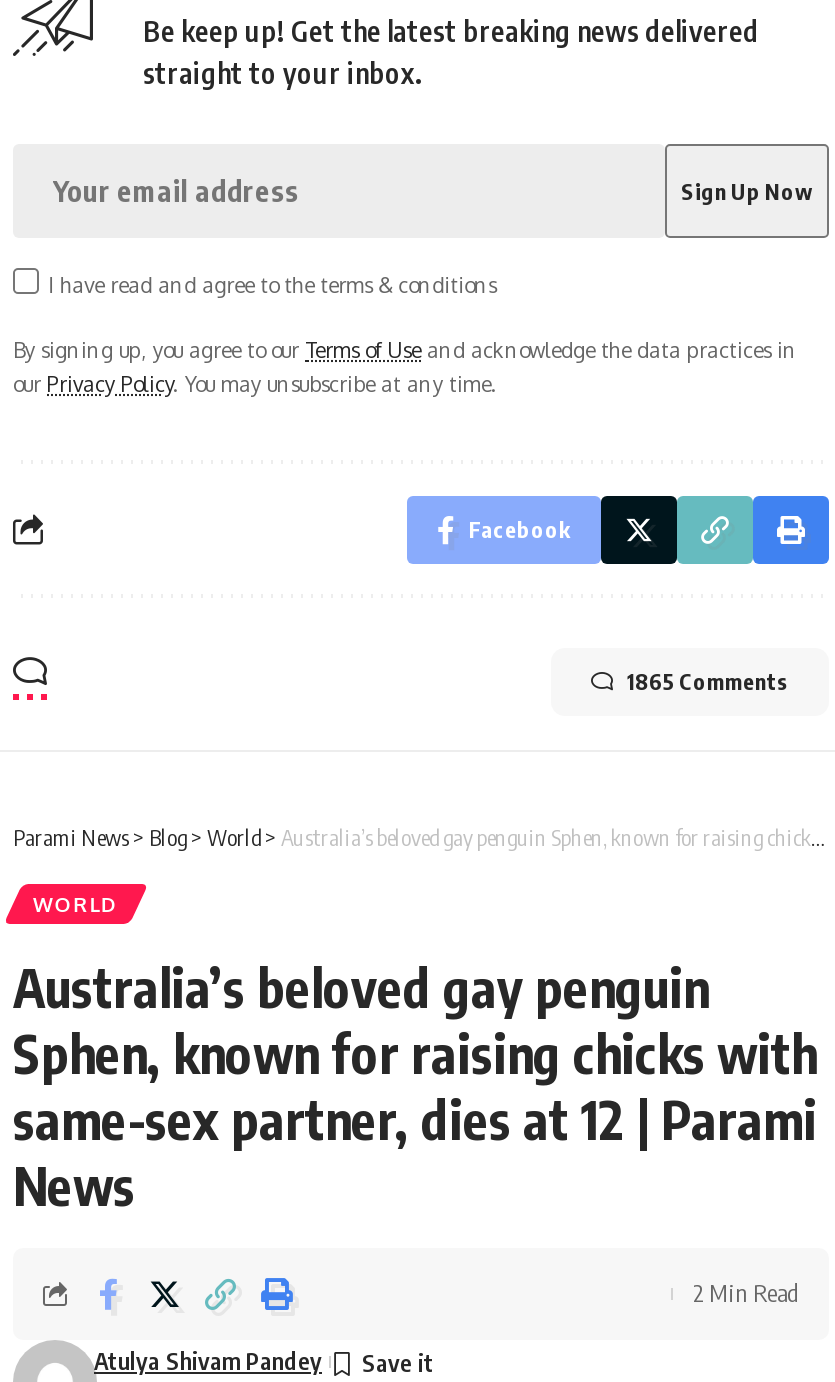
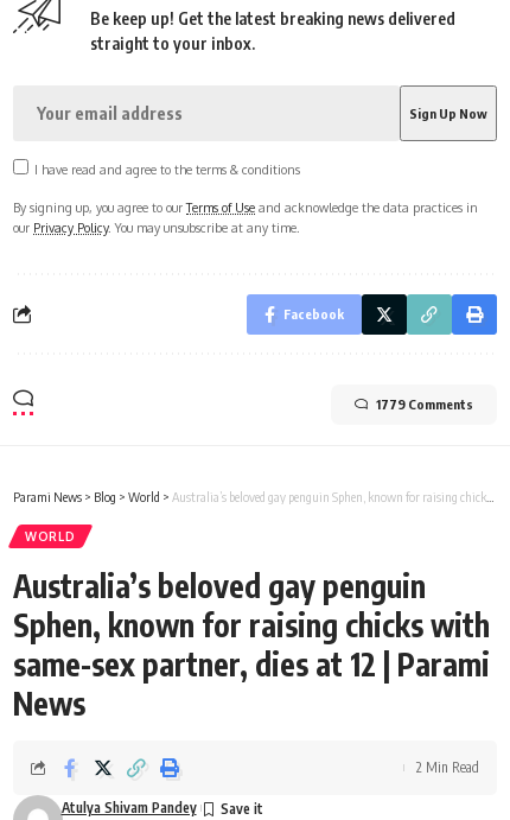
[627,667,789,693] 1865 Comments -> [376,396,473,411] 1779 Comments

